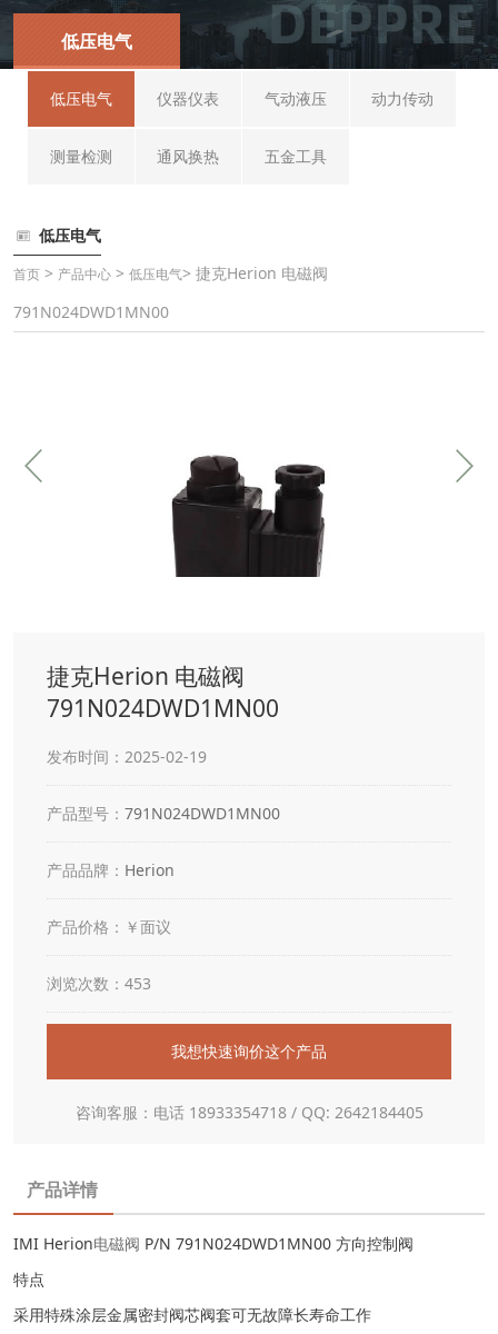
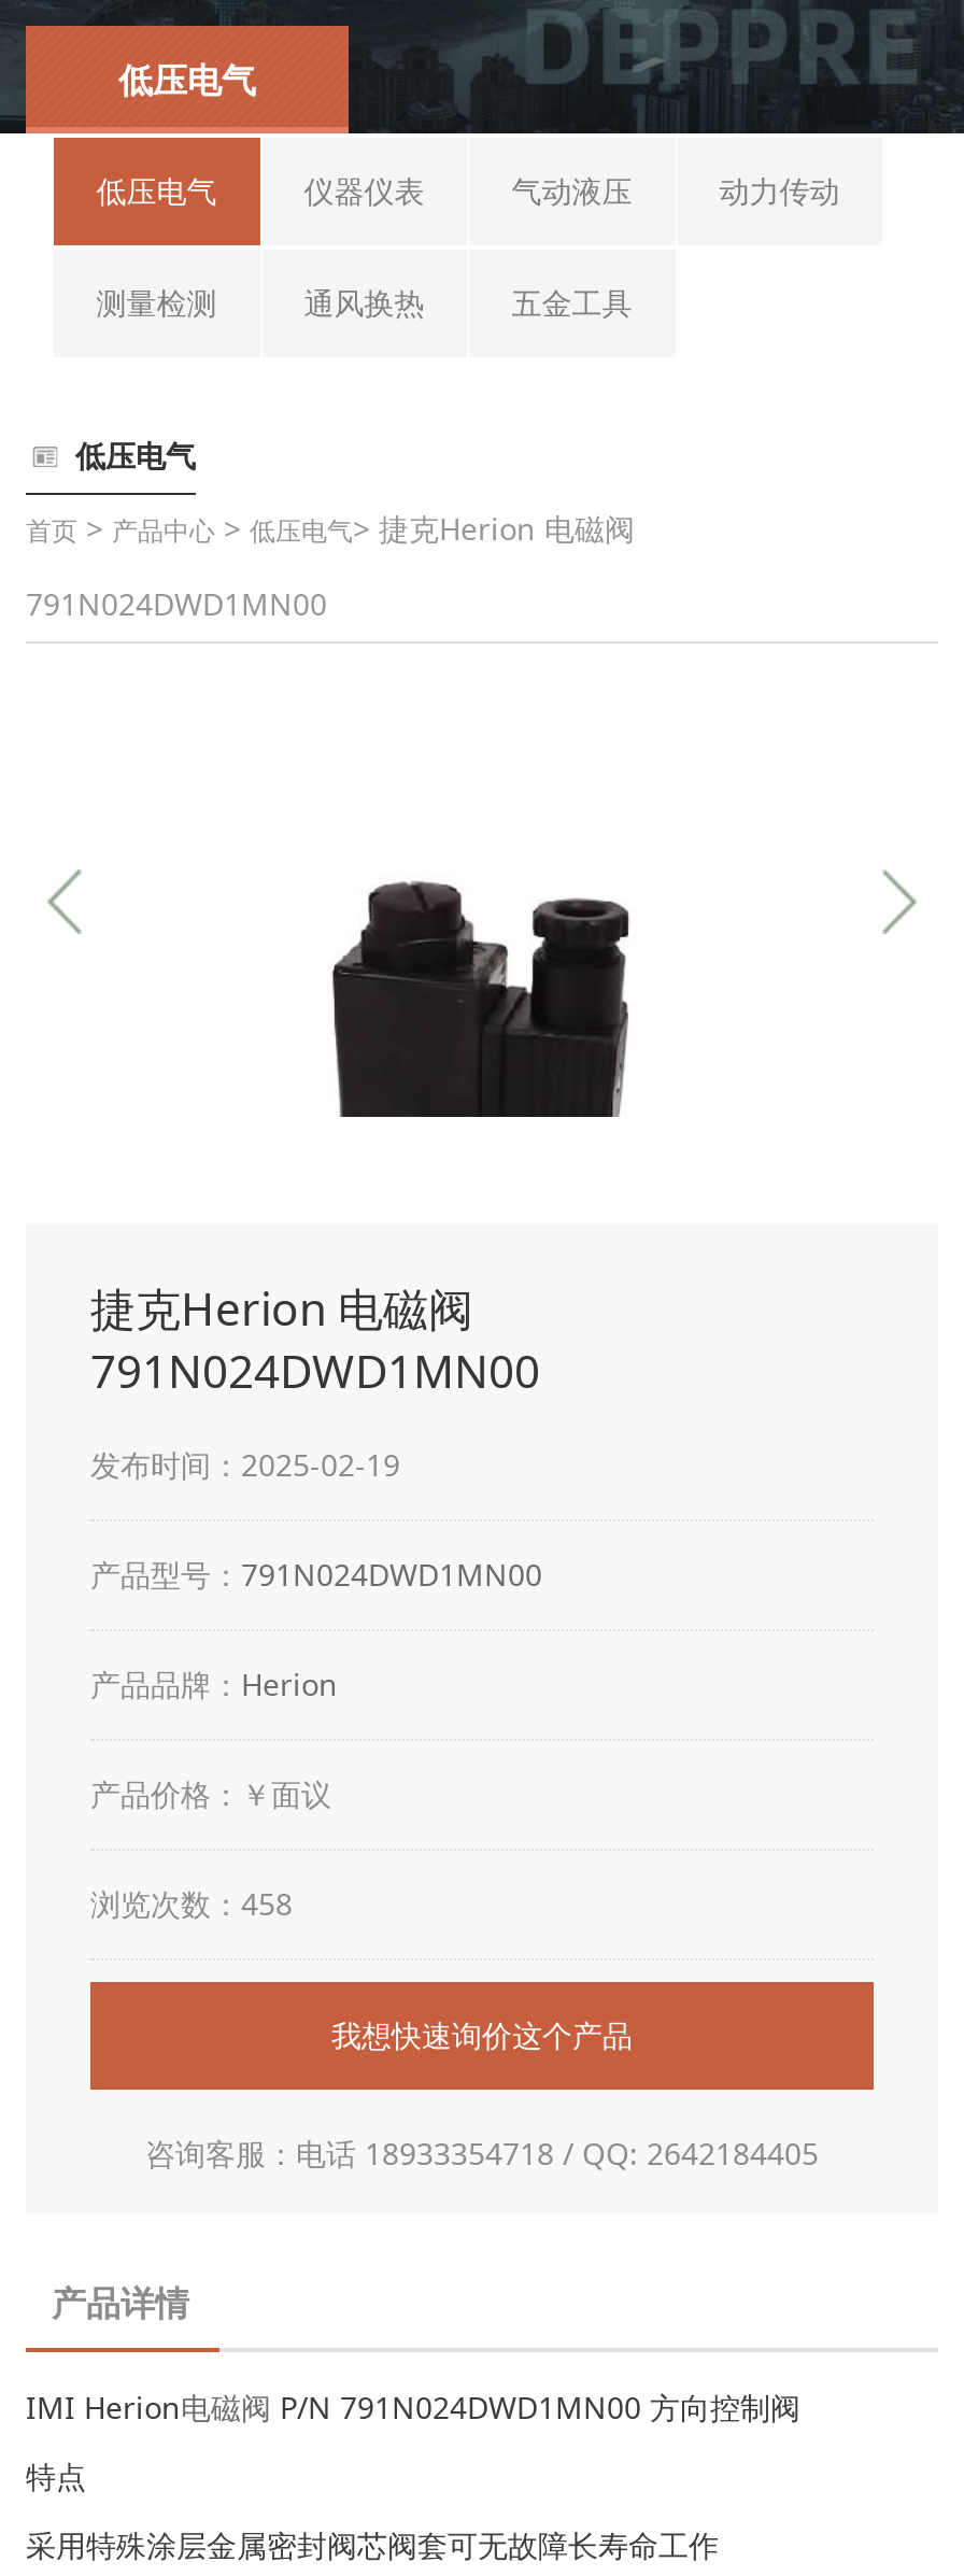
[47,973,151,994] 浏览次数：453 -> [90,1883,293,1924] 浏览次数：458

